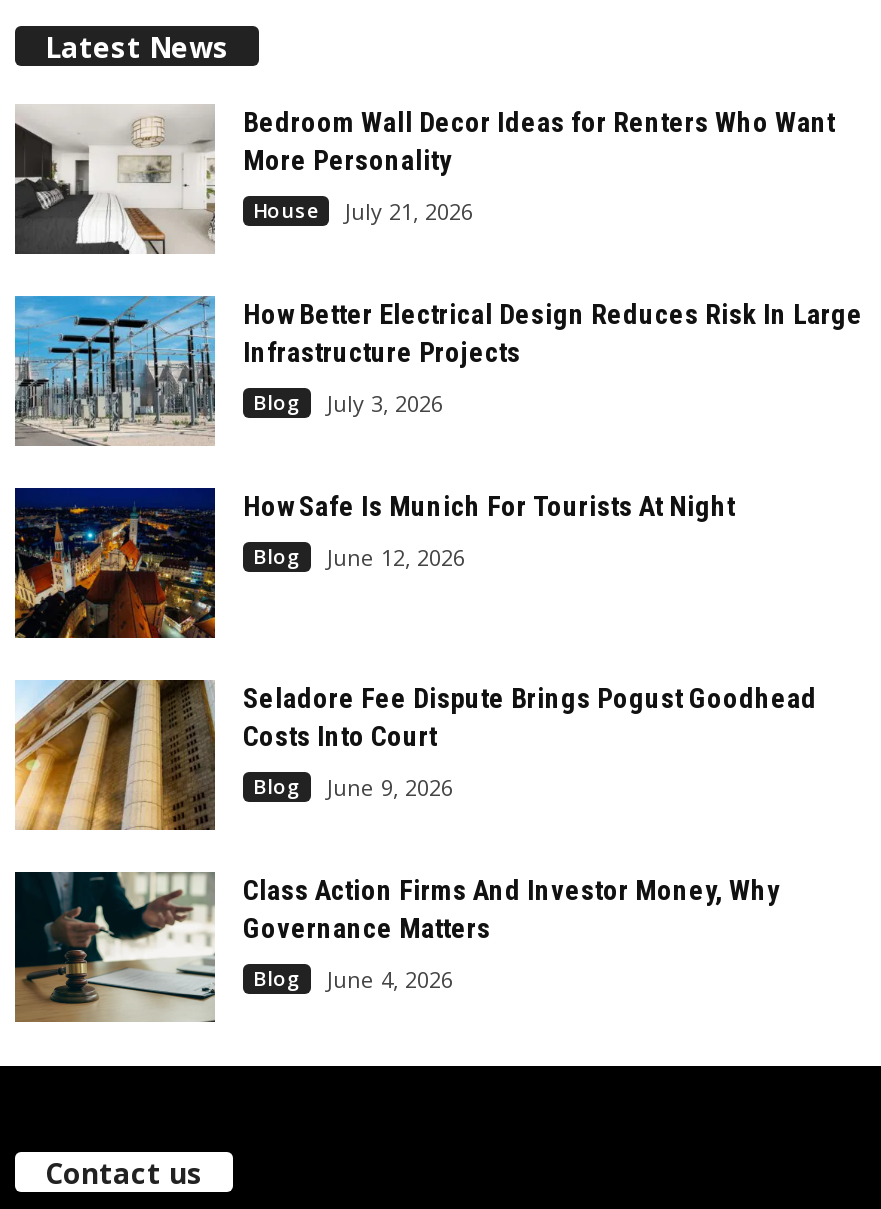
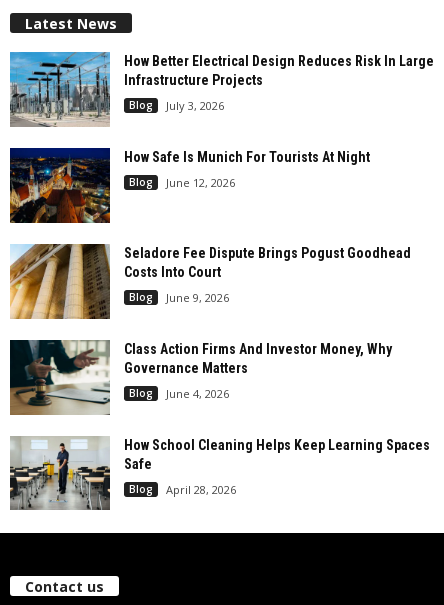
[13,104,835,256] [image] | Bedroom Wall Decor Ideas for Renters Who Want | More Personality | House | July 21, 2026 -> none
moved [11,294,863,994] -> [8,51,434,401]: [image] | How Better Electrical Design Reduces Risk In Large | Infrastructure Projects | ... | Blog | June 4, 2026
none -> [9,436,430,510] [image] | How School Cleaning Helps Keep Learning Spaces | Safe | Blog | April 28, 2026

